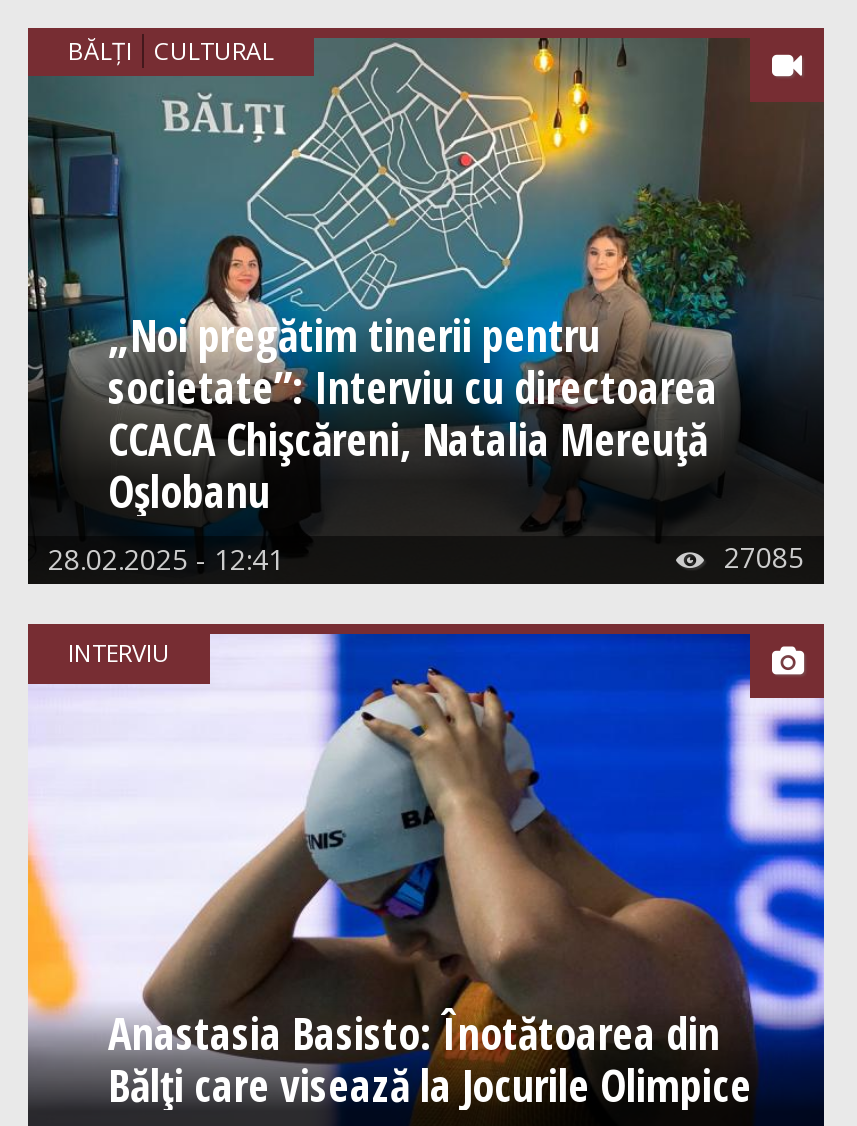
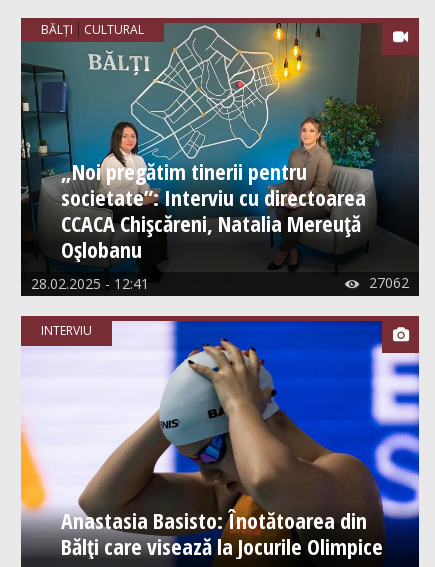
[724,537,804,575] 27085 -> [369,272,409,291] 27062

